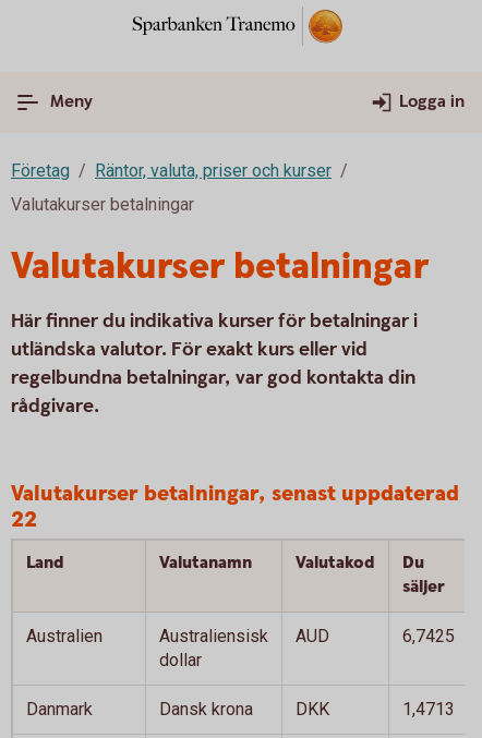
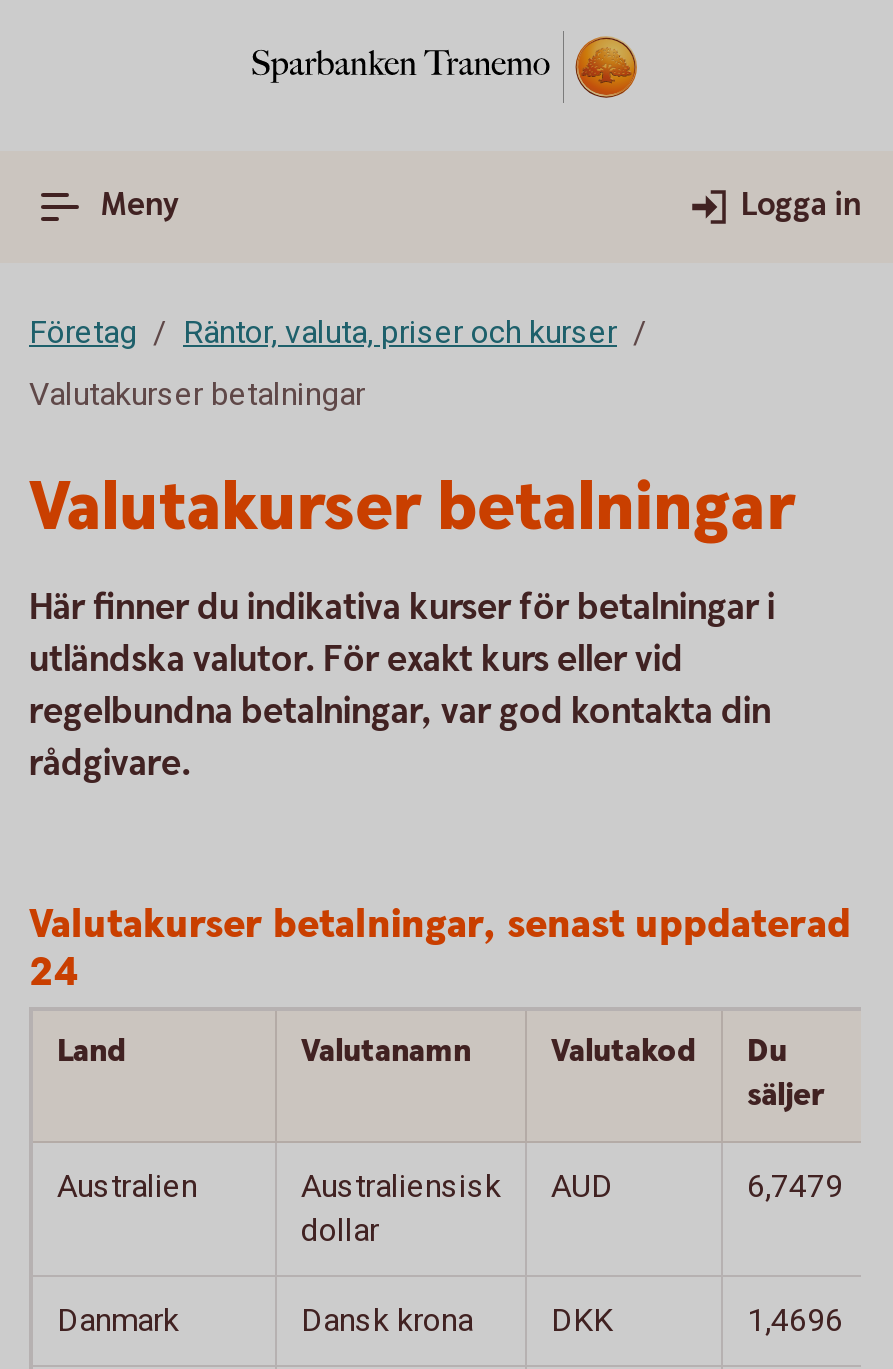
[11,506,37,535] 22 -> [29,947,79,1001] 24
[402,626,455,646] 6,7425 -> [747,1167,843,1205] 6,7479
[402,699,455,719] 1,4713 -> [747,1301,843,1339] 1,4696

